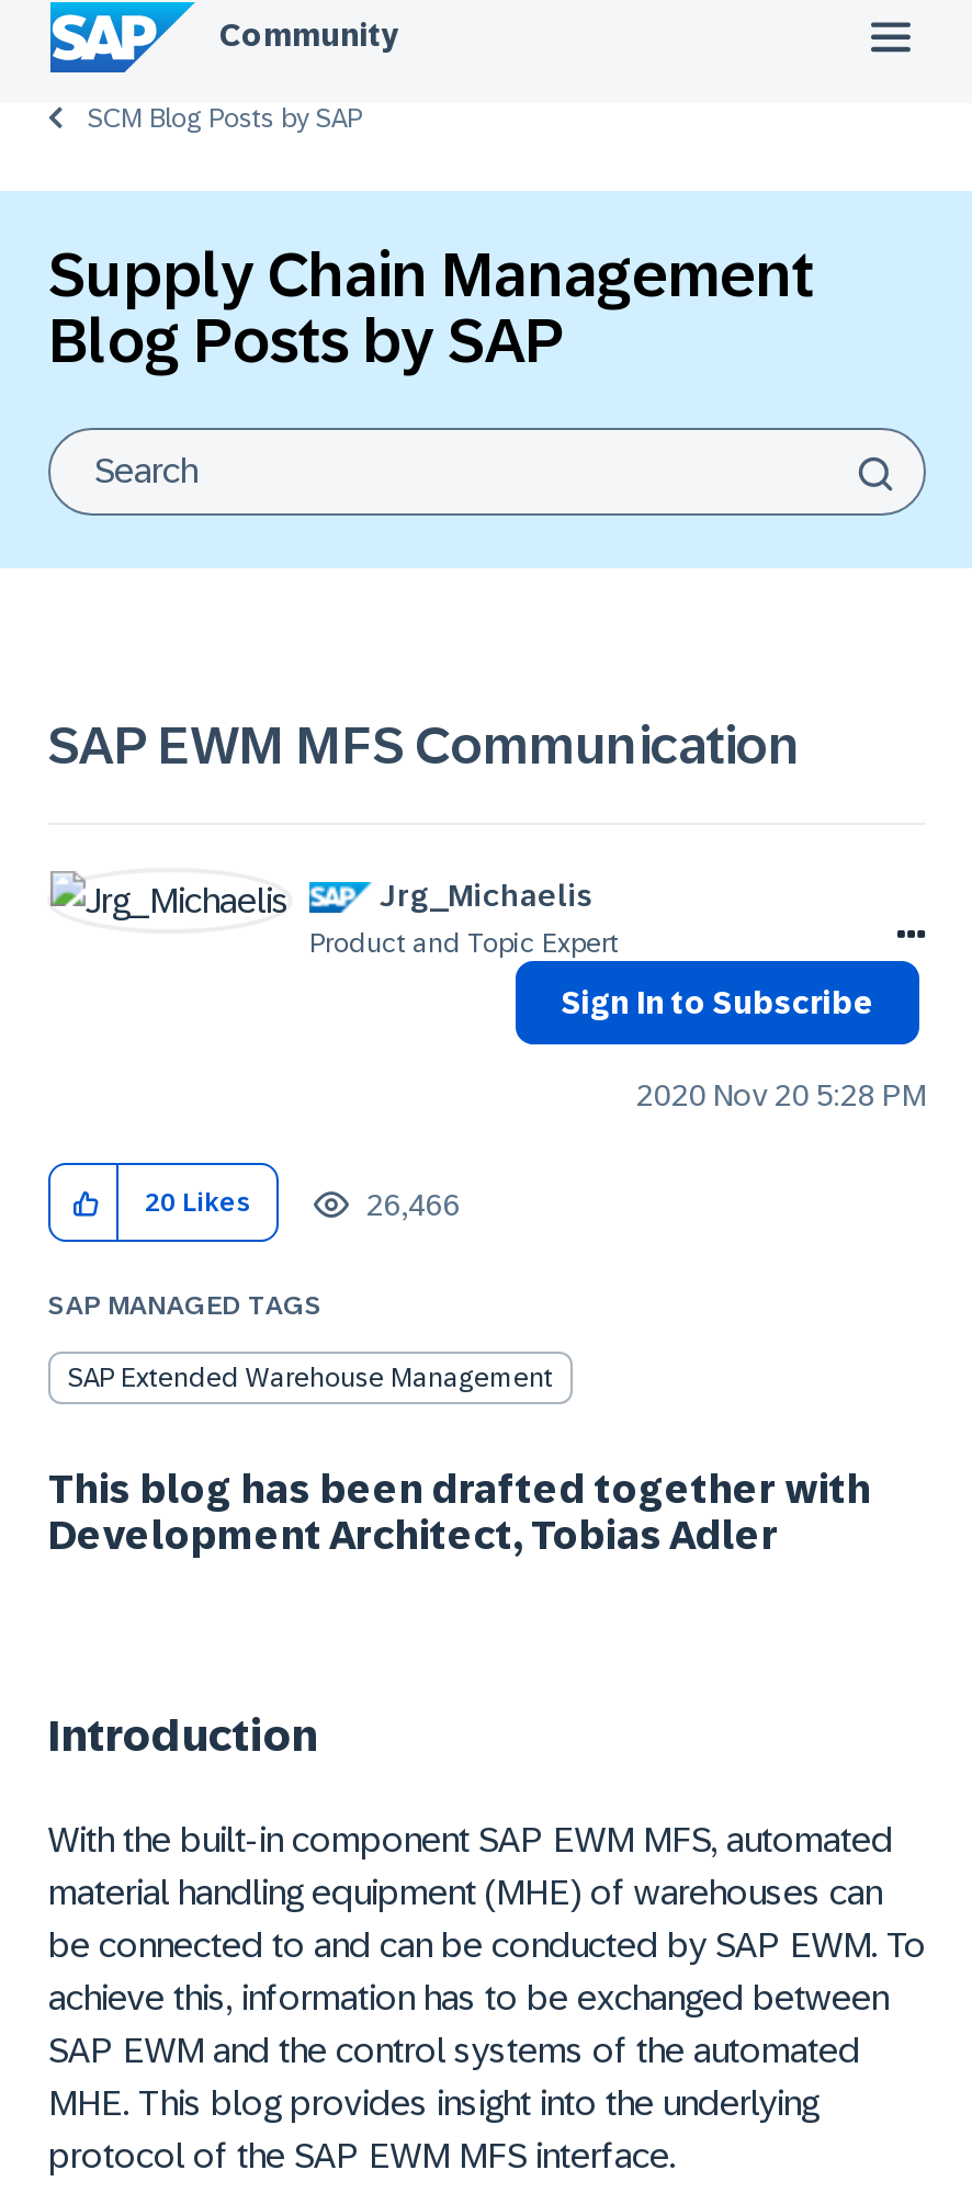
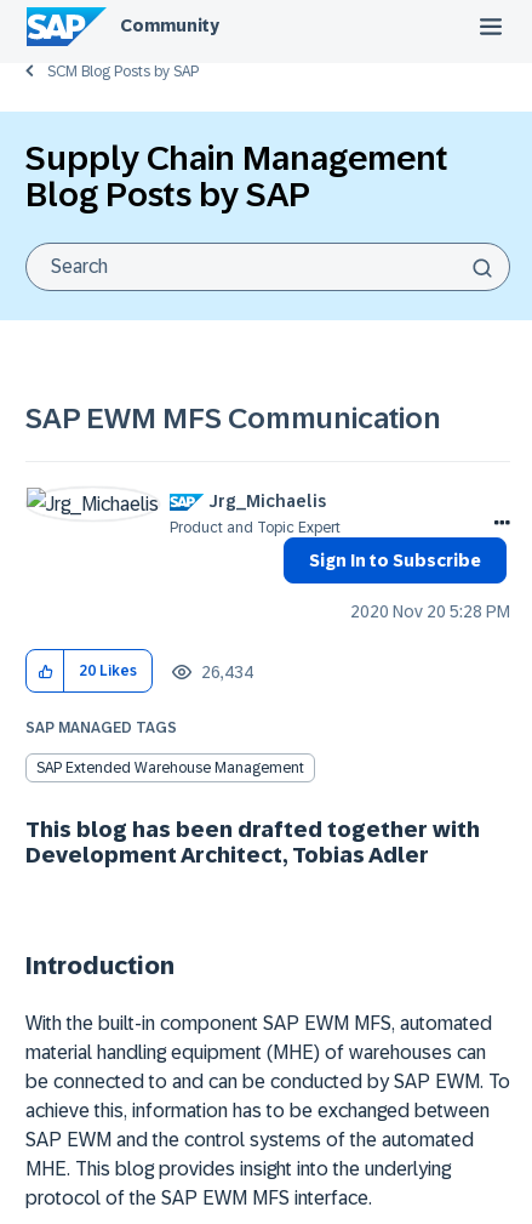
[366,1187,461,1222] 26,466 -> [201,662,253,682] 26,434

